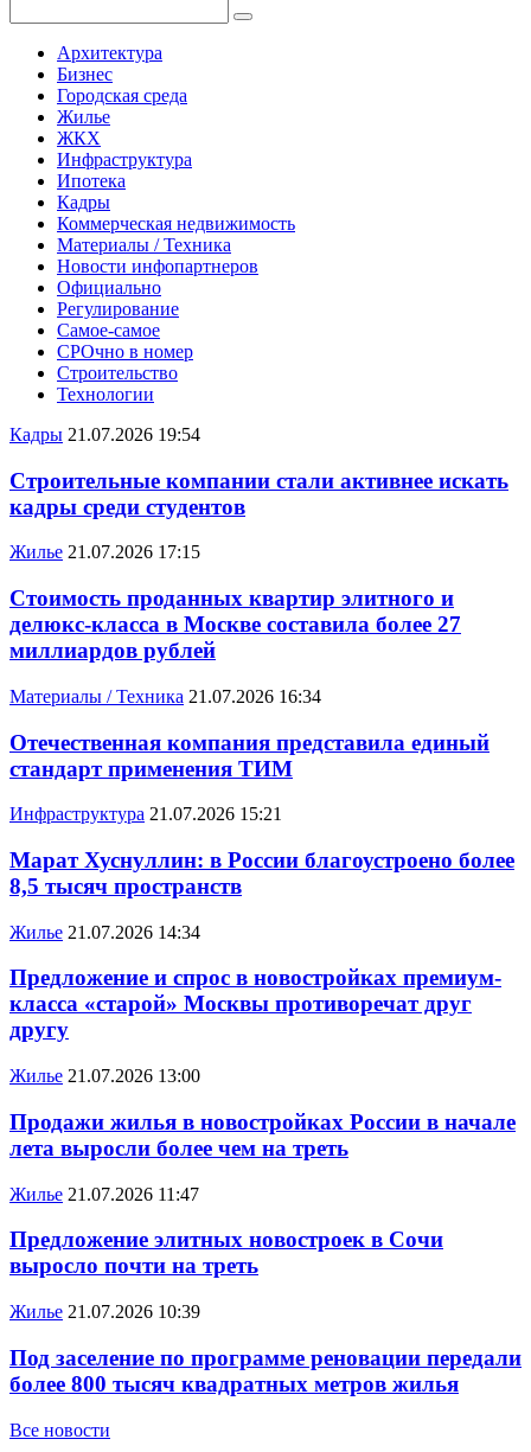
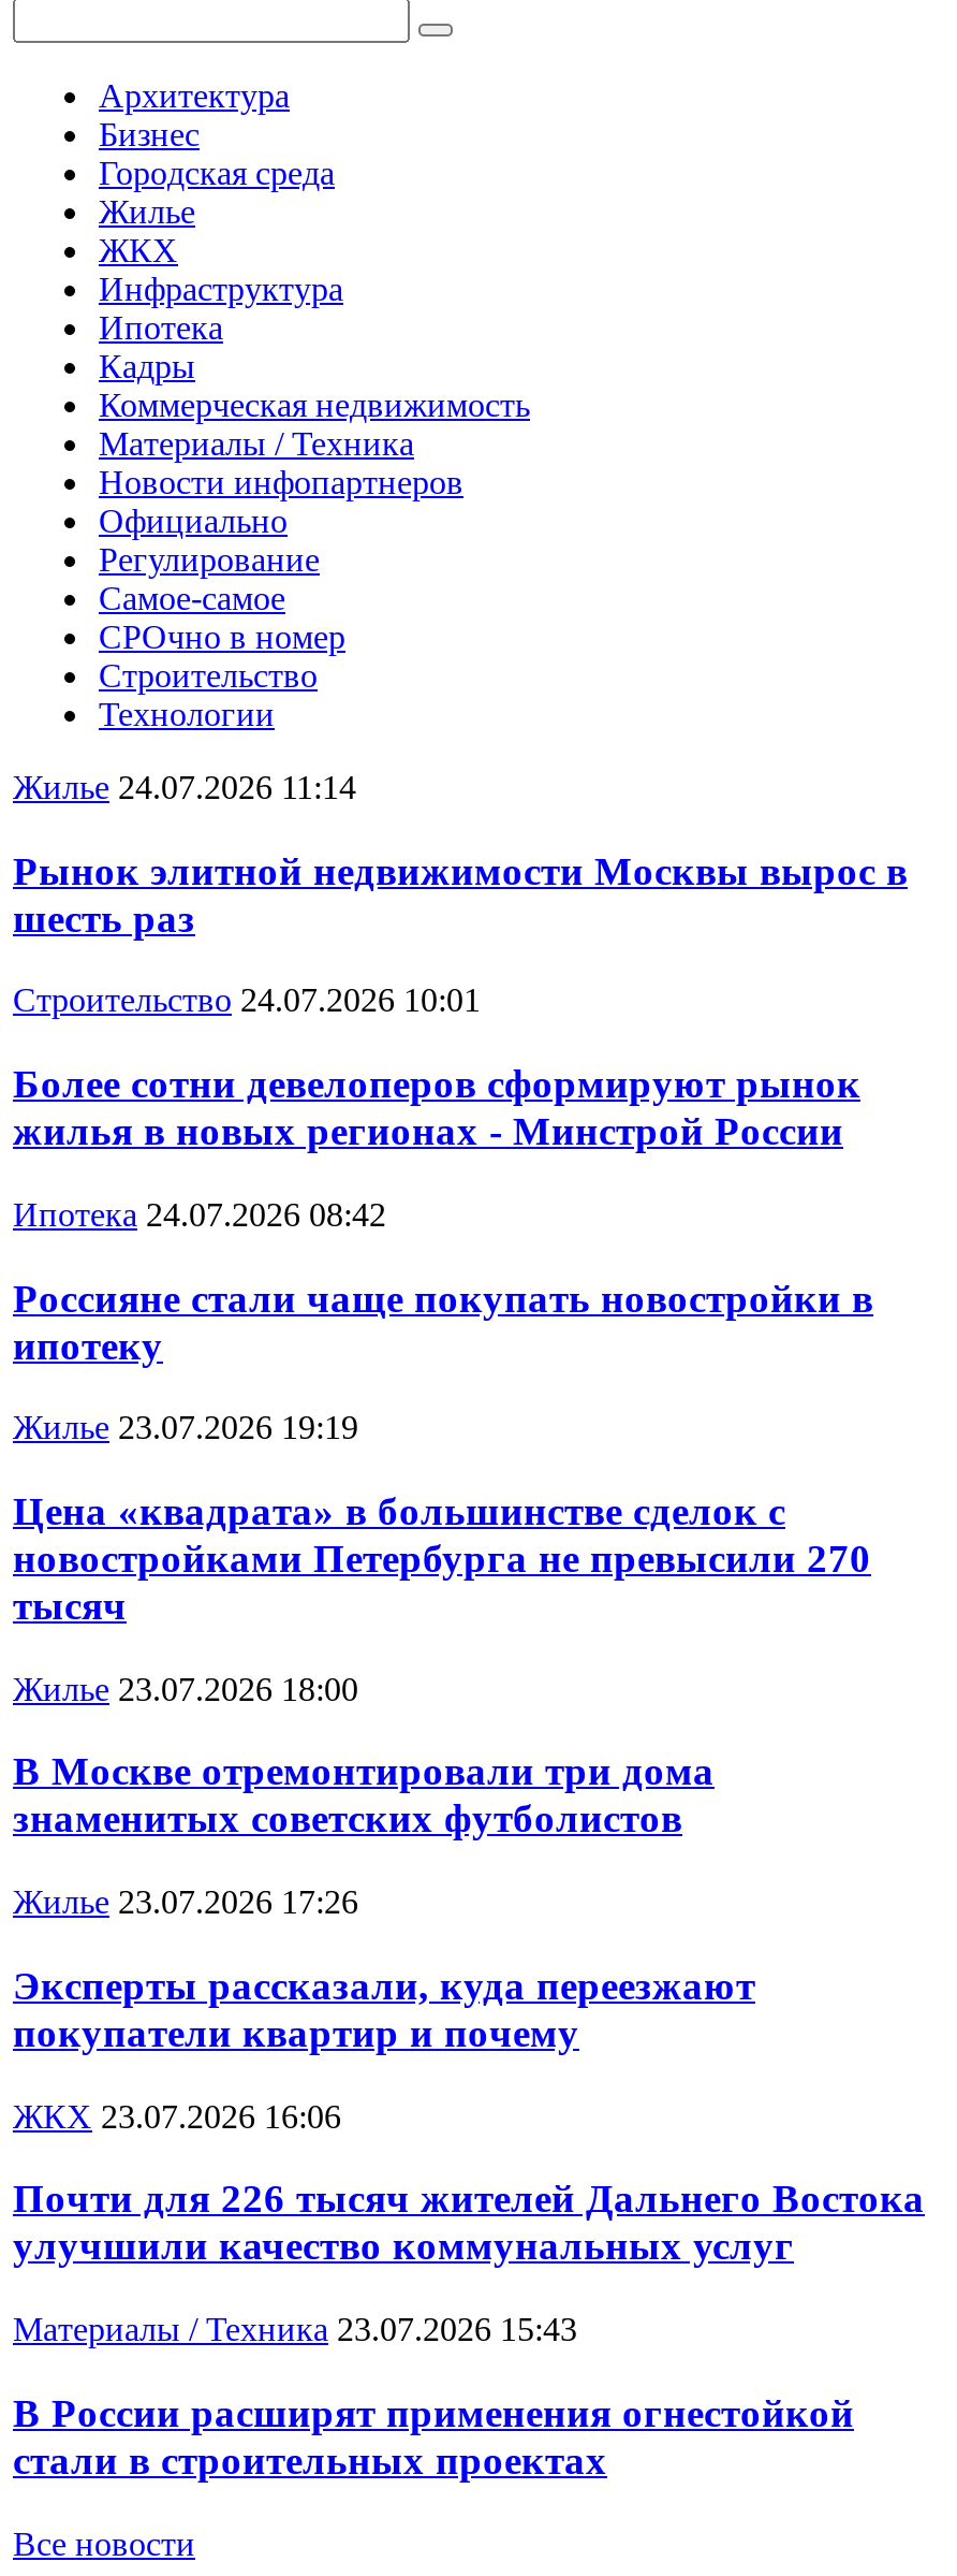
[9,424,200,444] Кадры 21.07.2026 19:54 -> [13,769,356,805] Жилье 24.07.2026 11:14
[9,468,508,519] Строительные компании стали активнее искать | кадры среди студентов -> [13,848,908,940] Рынок элитной недвижимости Москвы вырос в | шесть раз
[9,542,200,562] Жилье 21.07.2026 17:15 -> [13,982,481,1019] Строительство 24.07.2026 10:01
[9,586,461,663] Стоимость проданных квартир элитного и | делюкс-класса в Москве составила более 27 | миллиардов рублей -> [13,1061,860,1154] Более сотни девелоперов сформируют рынок | жилья в новых регионах - Минстрой России
[9,686,321,706] Материалы / Техника 21.07.2026 16:34 -> [13,1196,386,1232] Ипотека 24.07.2026 08:42
[9,730,490,781] Отечественная компания представила единый | стандарт применения ТИМ -> [13,1275,873,1367] Россияне стали чаще покупать новостройки в | ипотеку
[9,804,282,824] Инфраструктура 21.07.2026 15:21 -> [13,1409,358,1446] Жилье 23.07.2026 19:19
[9,847,514,898] Марат Хуснуллин: в России благоустроено более | 8,5 тысяч пространств -> [13,1488,871,1628] Цена «квадрата» в большинстве сделок с | новостройками Петербурга не превысили 270 | тысяч
[9,922,200,942] Жилье 21.07.2026 14:34 -> [13,1670,358,1707] Жилье 23.07.2026 18:00
[9,965,501,1042] Предложение и спрос в новостройках премиум- | класса «старой» Москвы противоречат друг | другу -> [13,1749,715,1842] В Москве отремонтировали три дома | знаменитых советских футболистов
[9,1066,200,1086] Жилье 21.07.2026 13:00 -> [13,1884,358,1920] Жилье 23.07.2026 17:26
[9,1109,516,1160] Продажи жилья в новостройках России в начале | лета выросли более чем на треть -> [13,1963,755,2055] Эксперты рассказали, куда переезжают | покупатели квартир и почему
[9,1184,199,1204] Жилье 21.07.2026 11:47 -> [13,2097,341,2134] ЖКХ 23.07.2026 16:06
[9,1227,443,1278] Предложение элитных новостроек в Сочи | выросло почти на треть -> [13,2176,925,2268] Почти для 226 тысяч жителей Дальнего Востока | улучшили качество коммунальных услуг
[9,1302,200,1322] Жилье 21.07.2026 10:39 -> [13,2311,577,2347] Материалы / Техника 23.07.2026 15:43
[9,1345,522,1396] Под заселение по программе реновации передали | более 800 тысяч квадратных метров жилья -> [13,2390,854,2482] В России расширят применения огнестойкой | стали в строительных проектах

